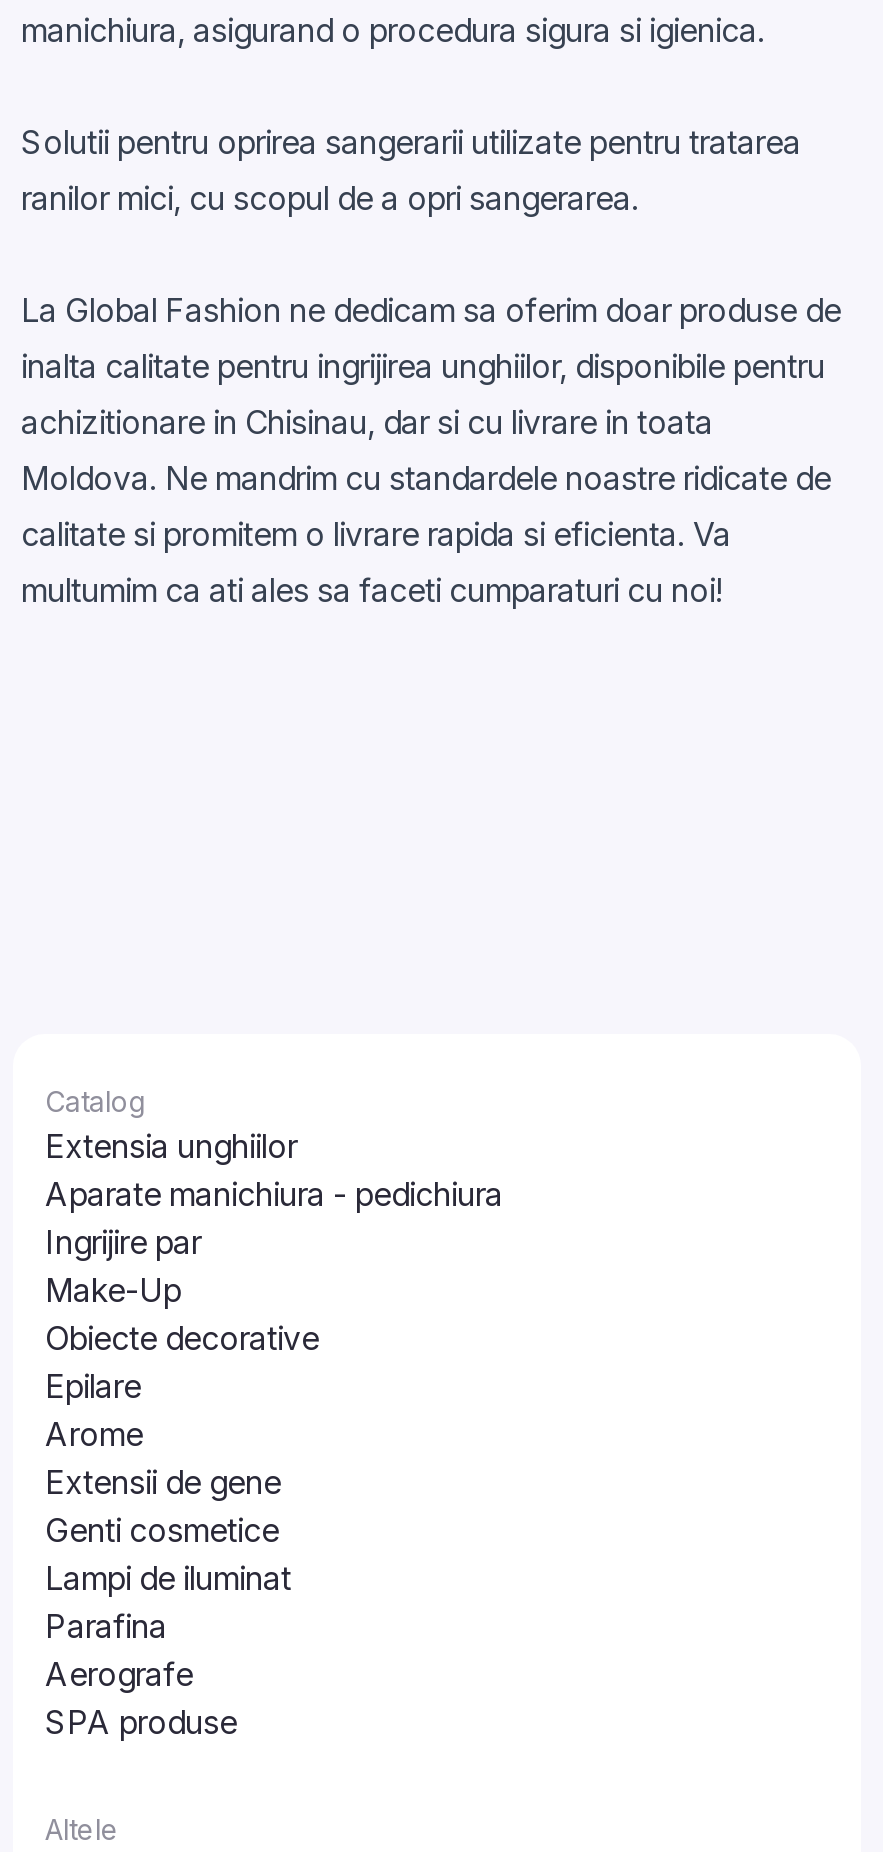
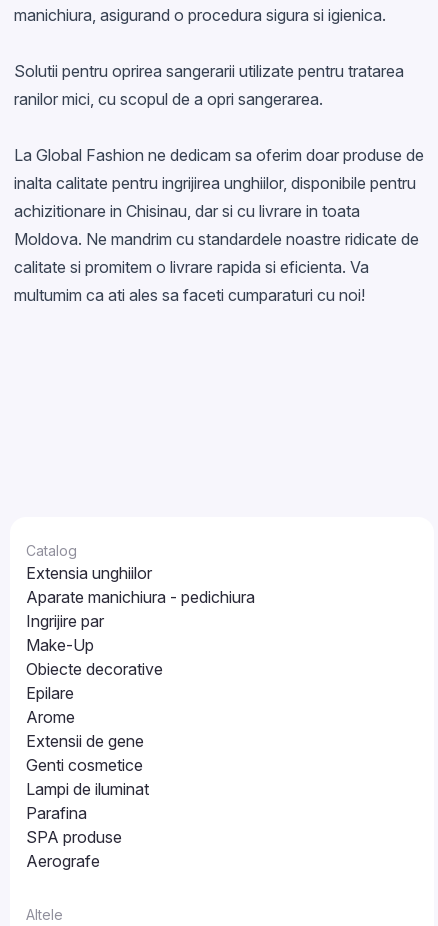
moved [45,1653,193,1693] -> [26,850,100,870]: Aerografe
moved [45,1701,237,1741] -> [26,826,122,846]: SPA produse

